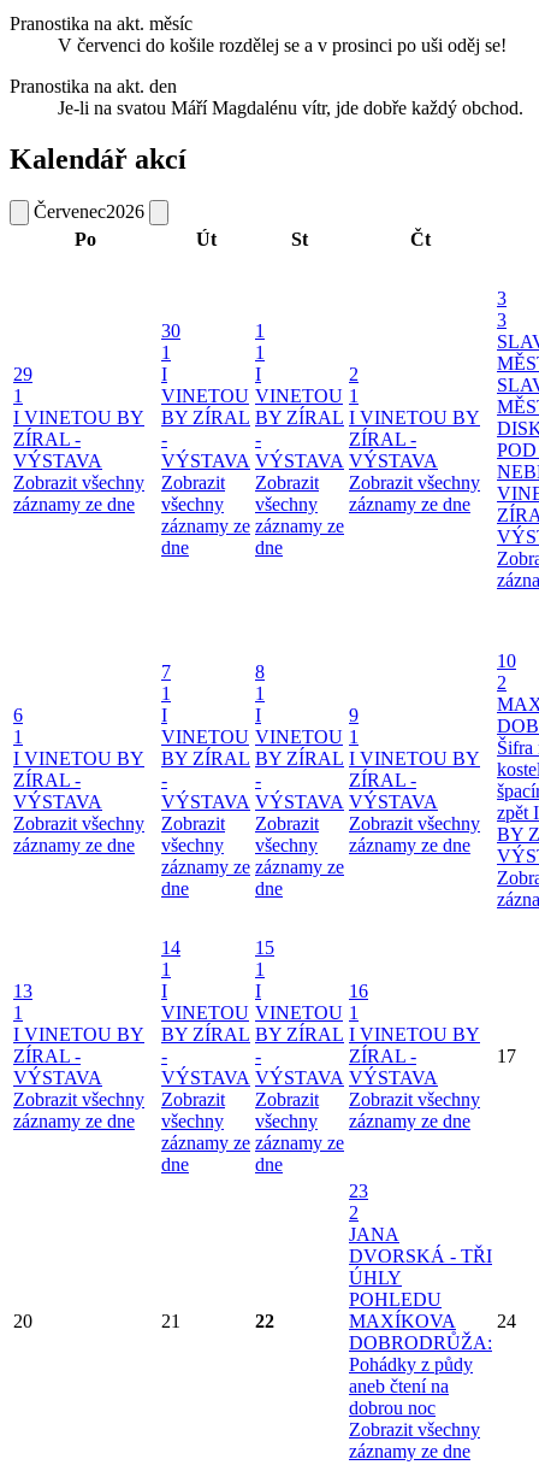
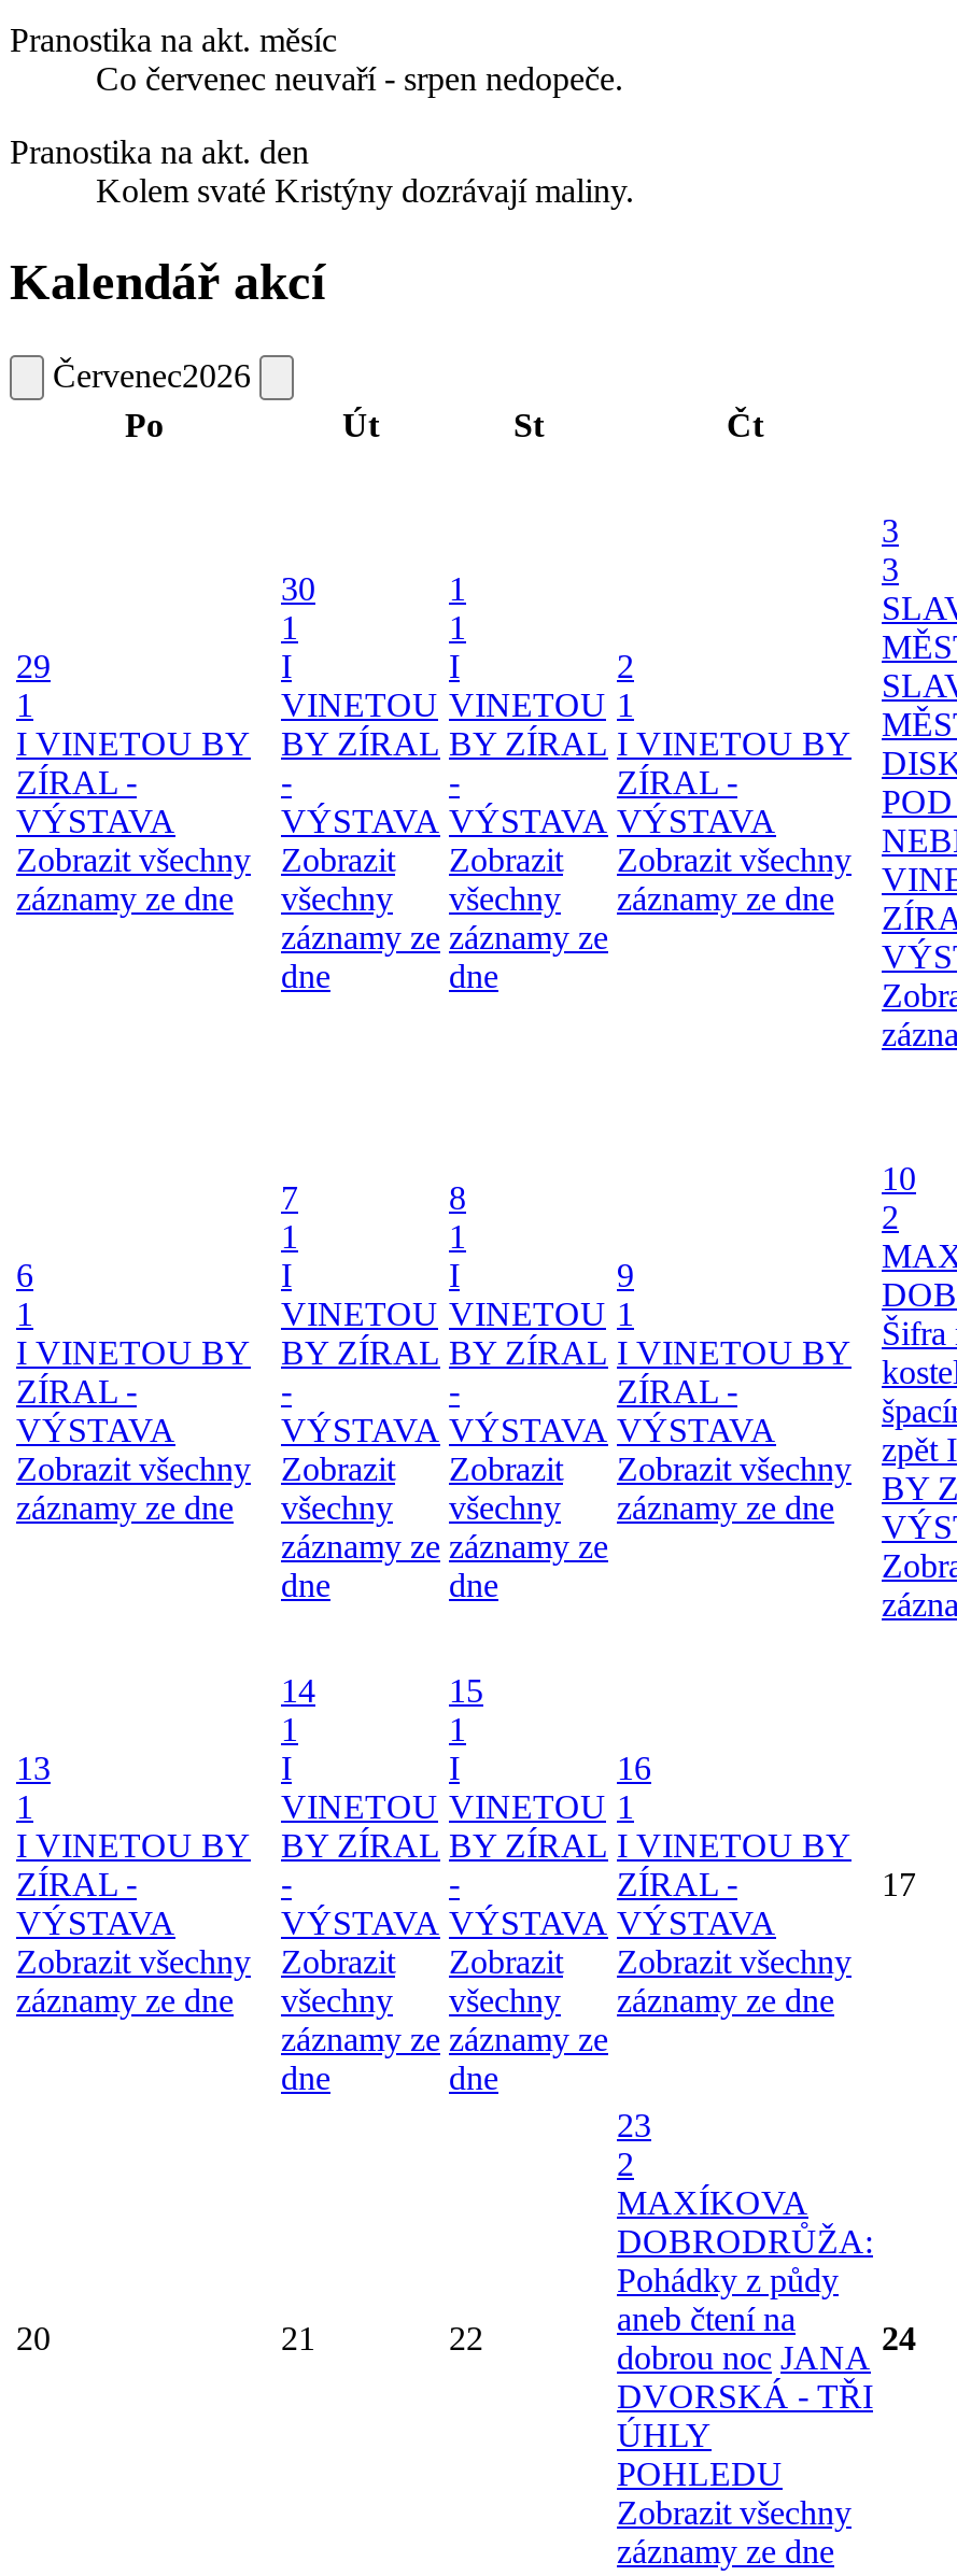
[58,35,507,56] V červenci do košile rozdělej se a v prosinci po uši oděj se! -> [96,61,623,98] Co červenec neuvaří - srpen nedopeče.
[58,98,523,119] Je-li na svatou Máří Magdalénu vítr, jde dobře každý obchod. -> [96,173,634,210] Kolem svaté Kristýny dozrávají maliny.
[349,1224,399,1245] JANA -> none
moved [349,1246,492,1310] -> [617,2378,873,2493]: DVORSKÁ - TŘI | ÚHLY | POHLEDU
moved [349,1311,492,1397] -> [617,2185,873,2338]: MAXÍKOVA | DOBRODRŮŽA: | Pohádky z půdy | aneb čtení na
[349,1398,436,1418] dobrou noc -> [617,2340,871,2376] dobrou noc JANA

